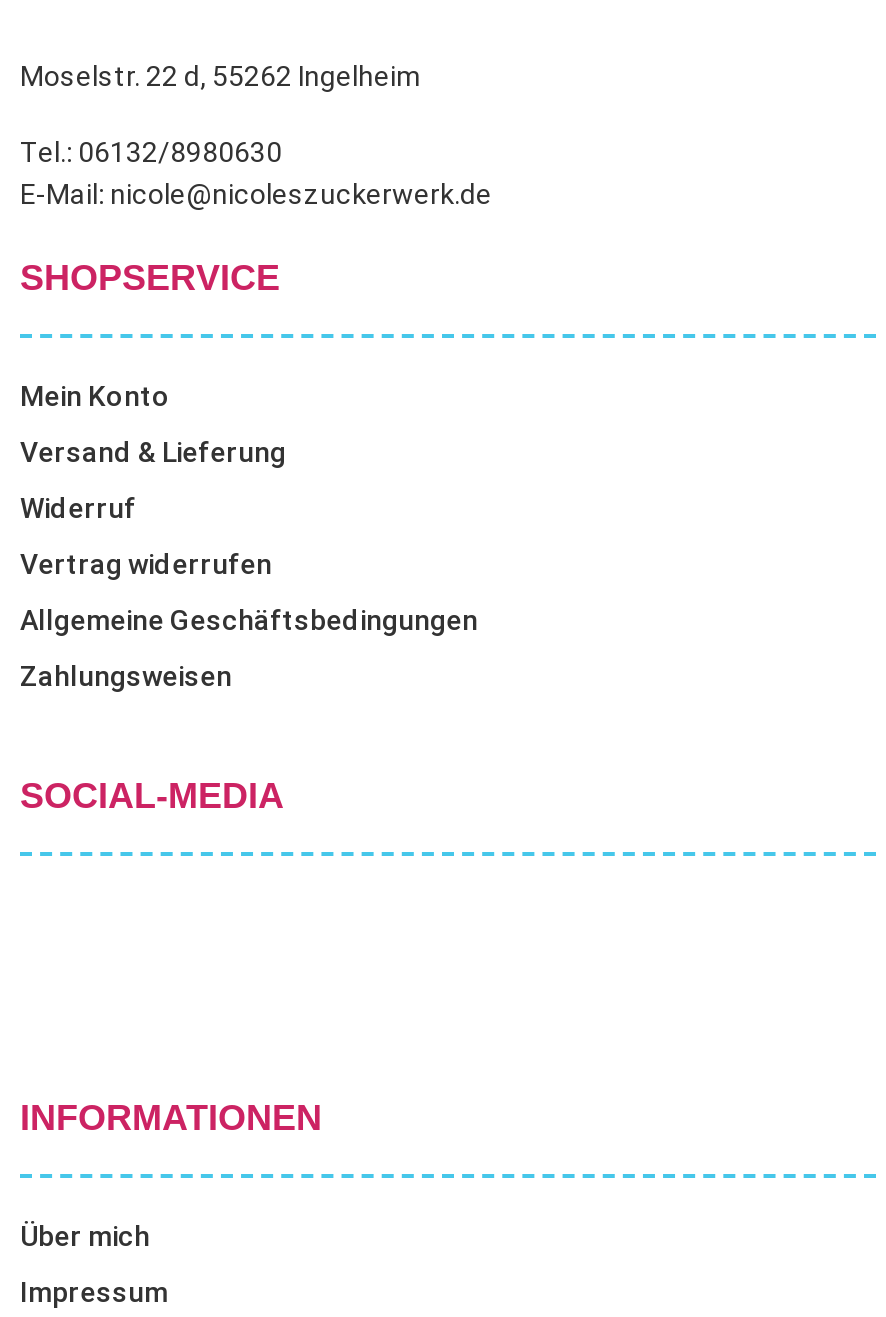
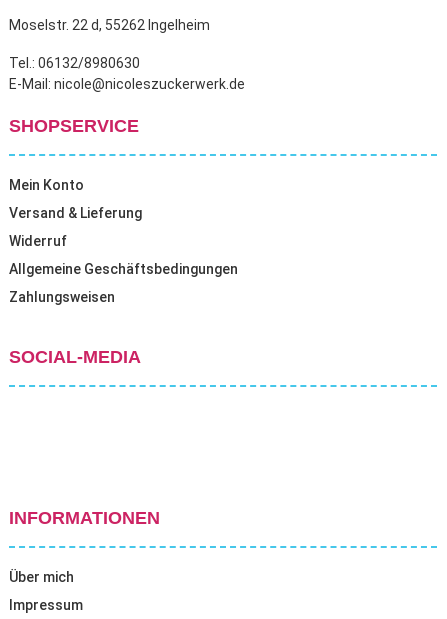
[20,547,272,579] Vertrag widerrufen -> none

